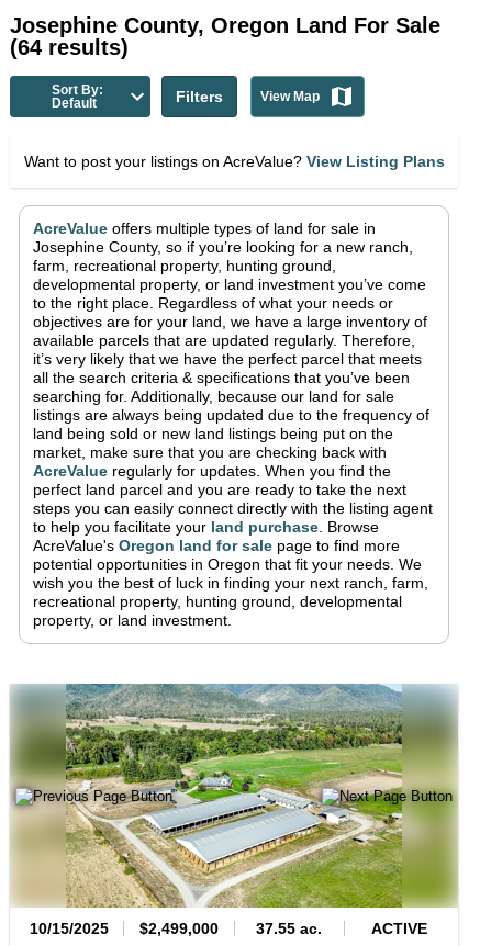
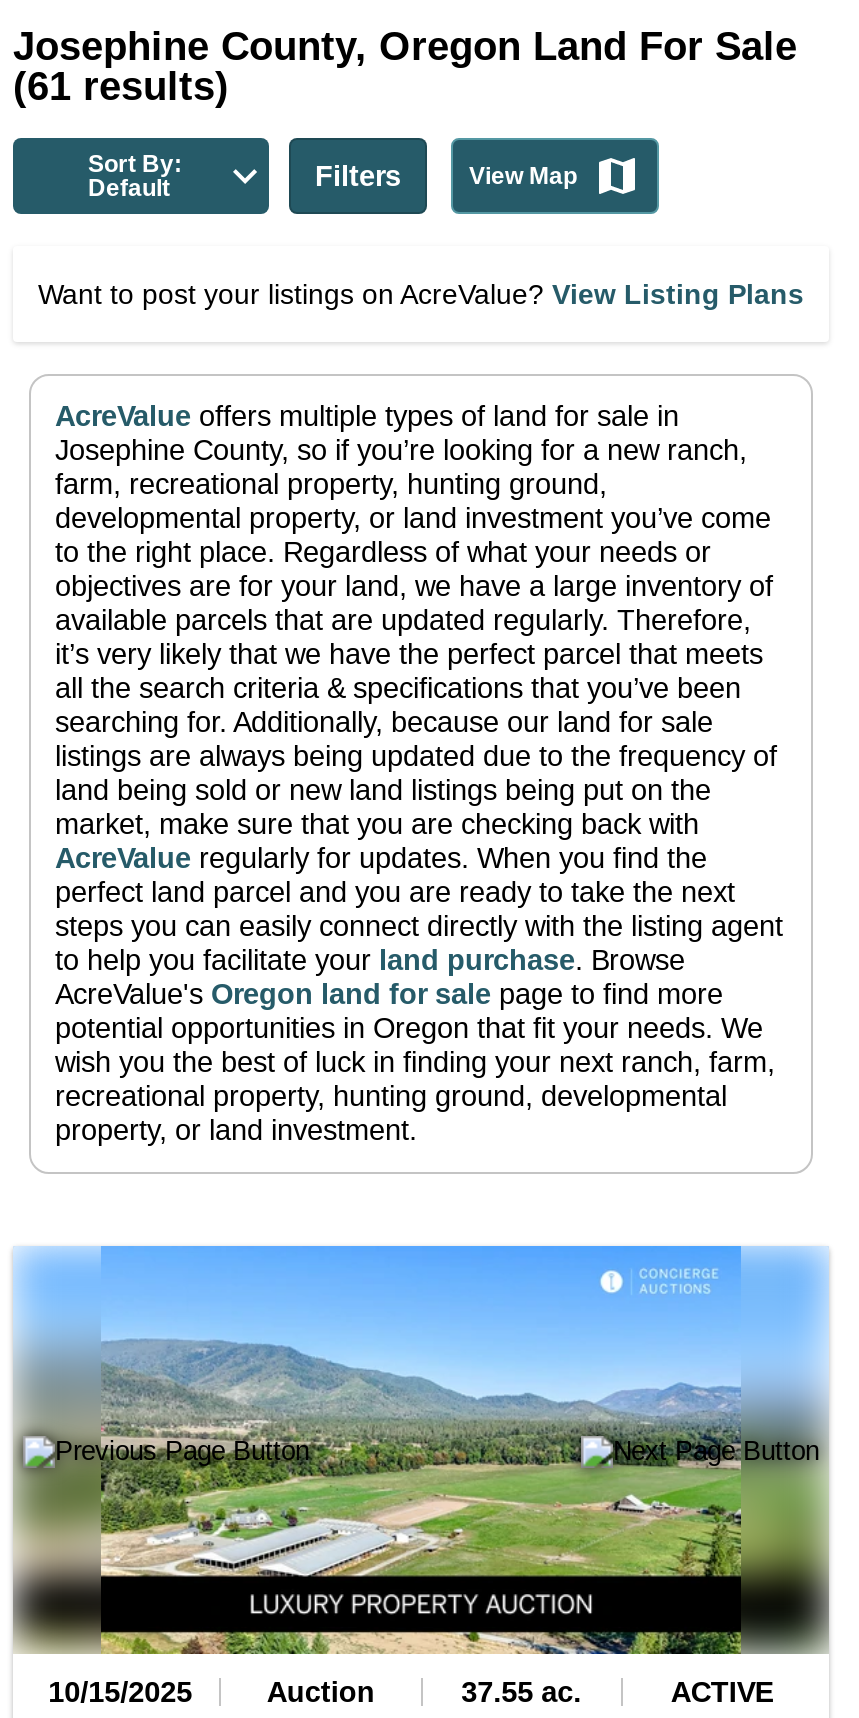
[10,35,129,59] (64 results) -> [13,64,229,108] (61 results)
[10,683,458,937] [image] | $2,499,000 -> [13,1244,829,1707] [image] | Auction

